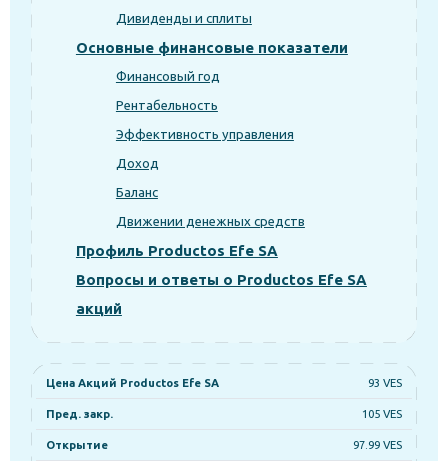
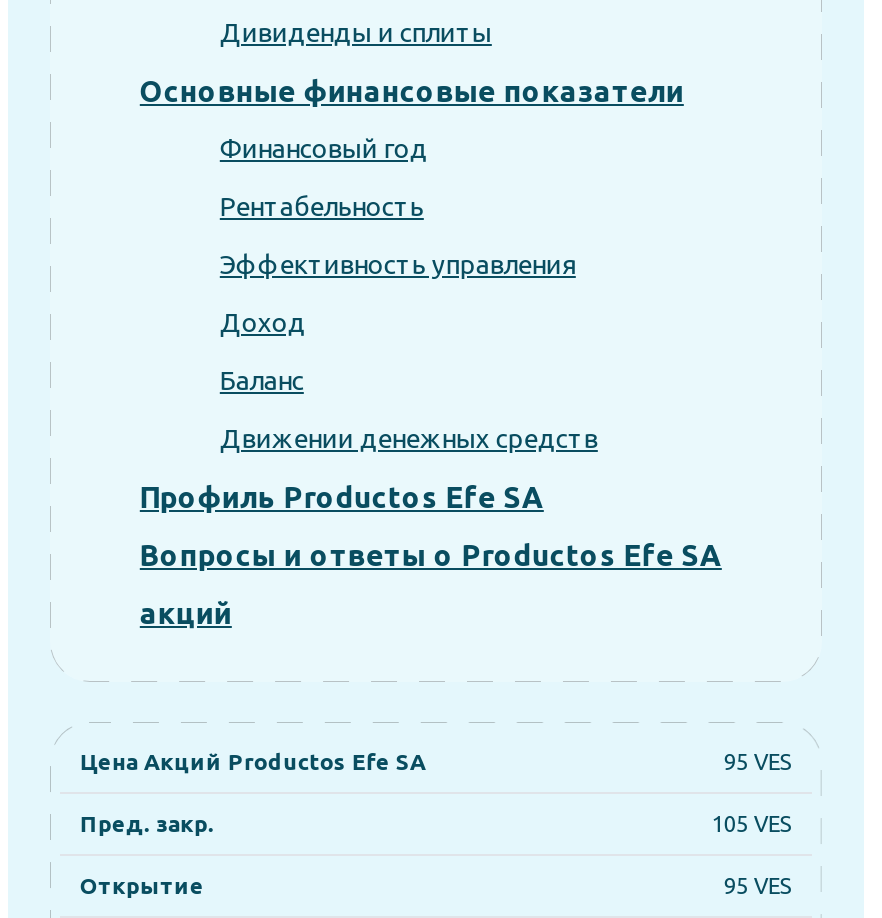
[368,376,402,389] 93 VES -> [724,748,792,774] 95 VES
[353,438,402,451] 97.99 VES -> [724,872,792,898] 95 VES

